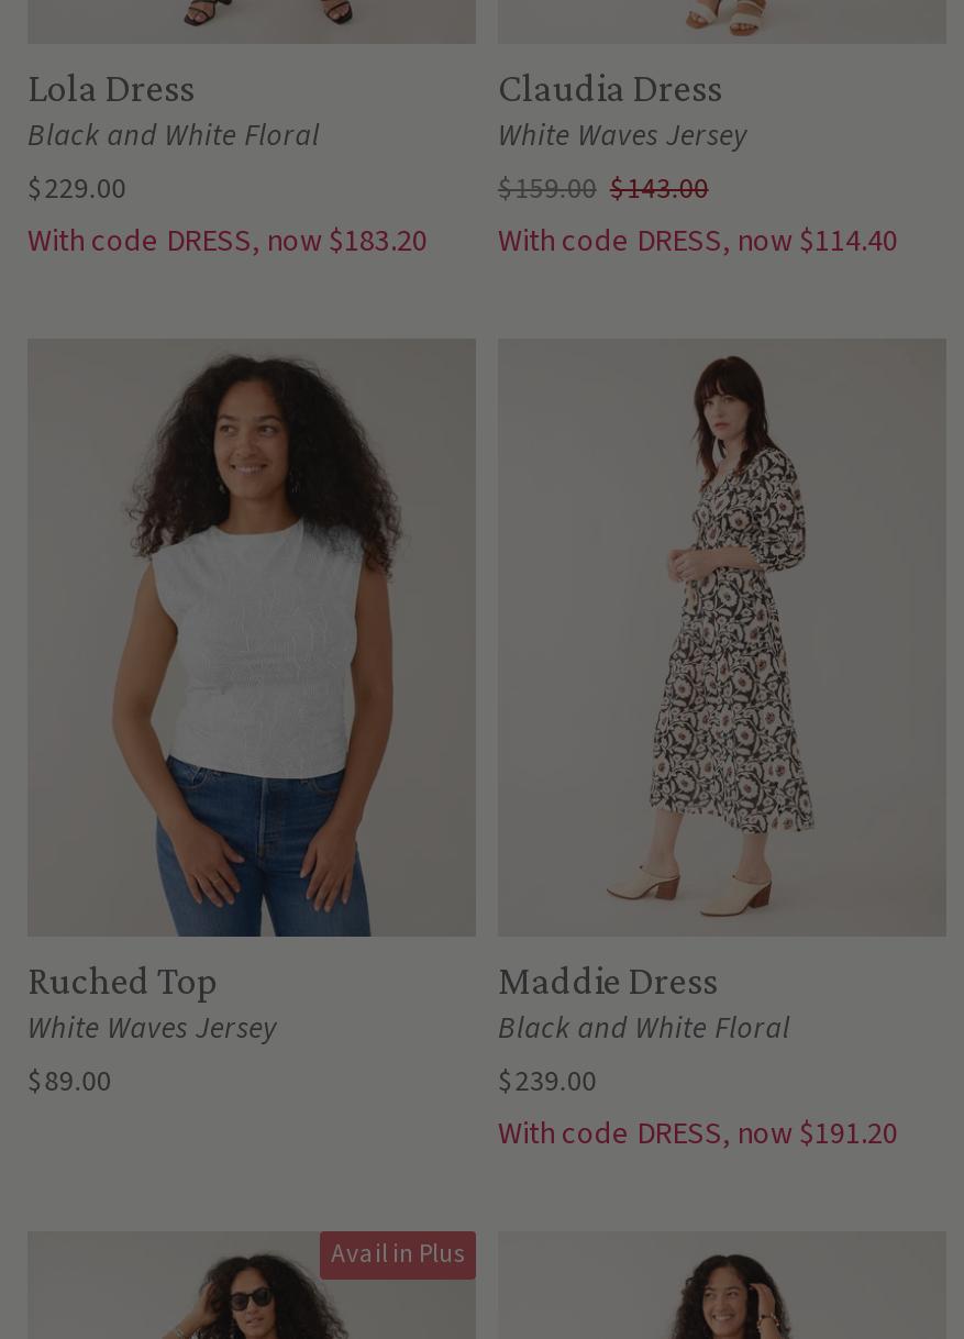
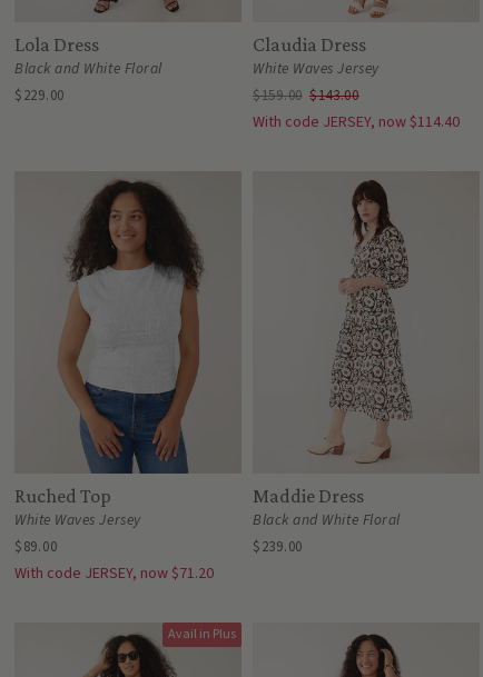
[27,219,428,263] With code DRESS, now $183.20 -> none
[498,219,898,263] With code DRESS, now $114.40 -> [253,111,460,133] With code JERSEY, now $114.40
none -> [14,562,214,585] With code JERSEY, now $71.20
[498,1112,898,1156] With code DRESS, now $191.20 -> none

